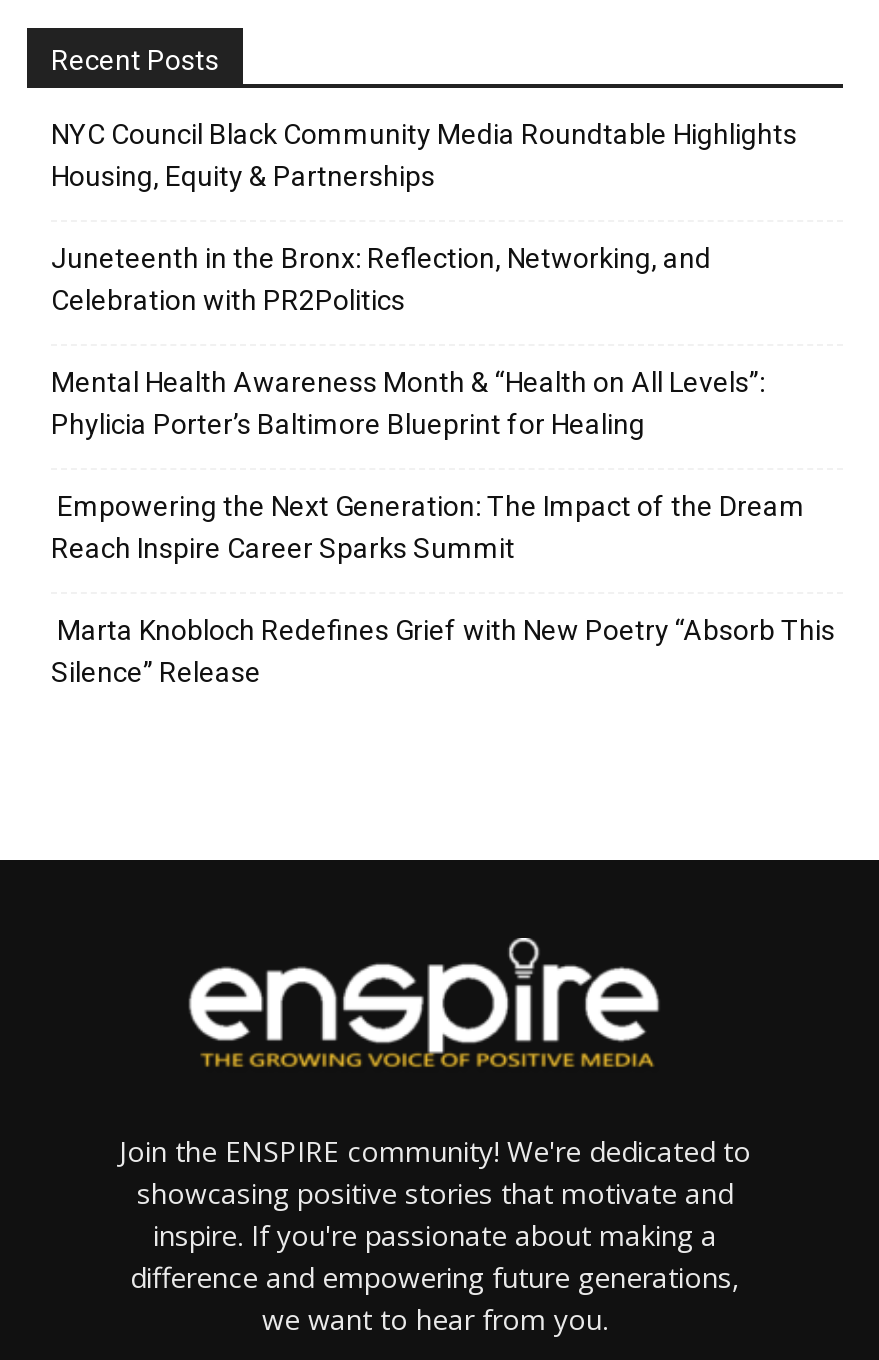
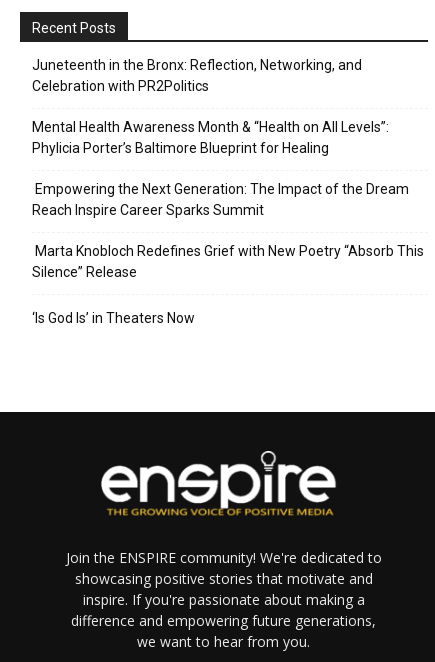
[51,118,797,192] NYC Council Black Community Media Roundtable Highlights | Housing, Equity & Partnerships -> none
moved [51,242,835,688] -> [32,57,424,280]: Juneteenth in the Bronx: Reflection, Networking, and | Celebration with PR2Politics | Mental Health Awareness Month & “Health on All Levels”: | Phylicia Porter’s Baltimore Blueprint for Healing | Empowering the Next Generation: The Impact of the Dream | Reach Inspire Career Sparks Summit | Marta Knobloch Redefines Grief with New Poetry “Absorb This | Silence” Release
none -> [32,310,195,326] ‘Is God Is’ in Theaters Now

